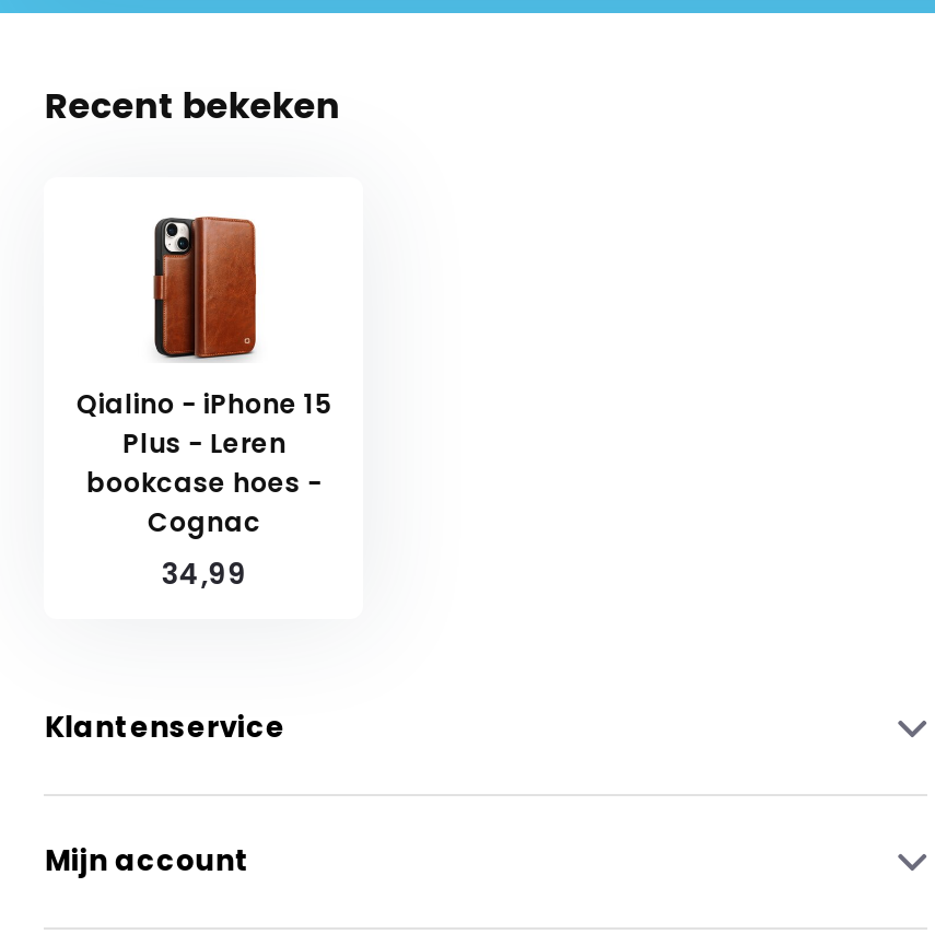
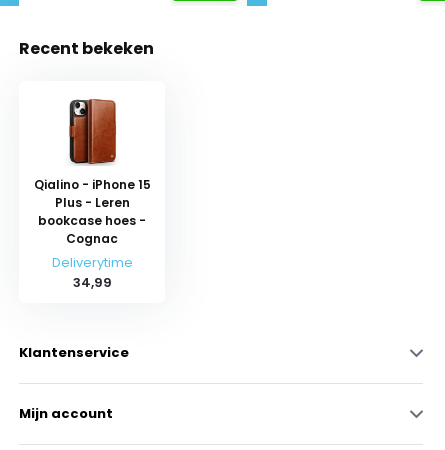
none -> [52,252,133,271] Deliverytime

